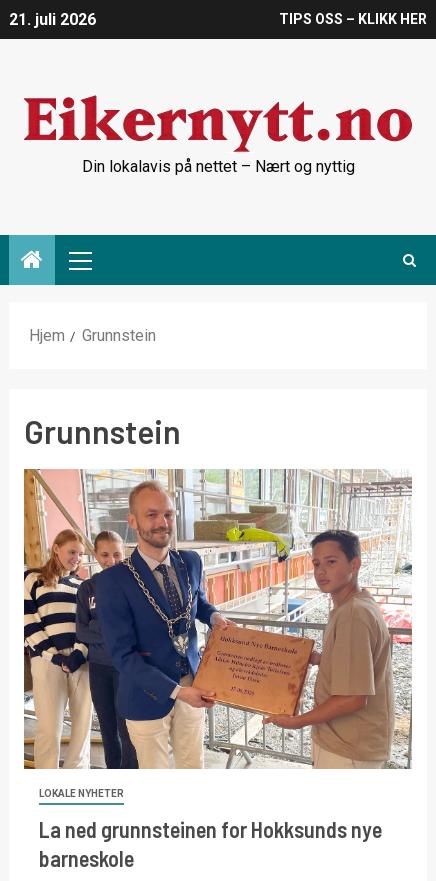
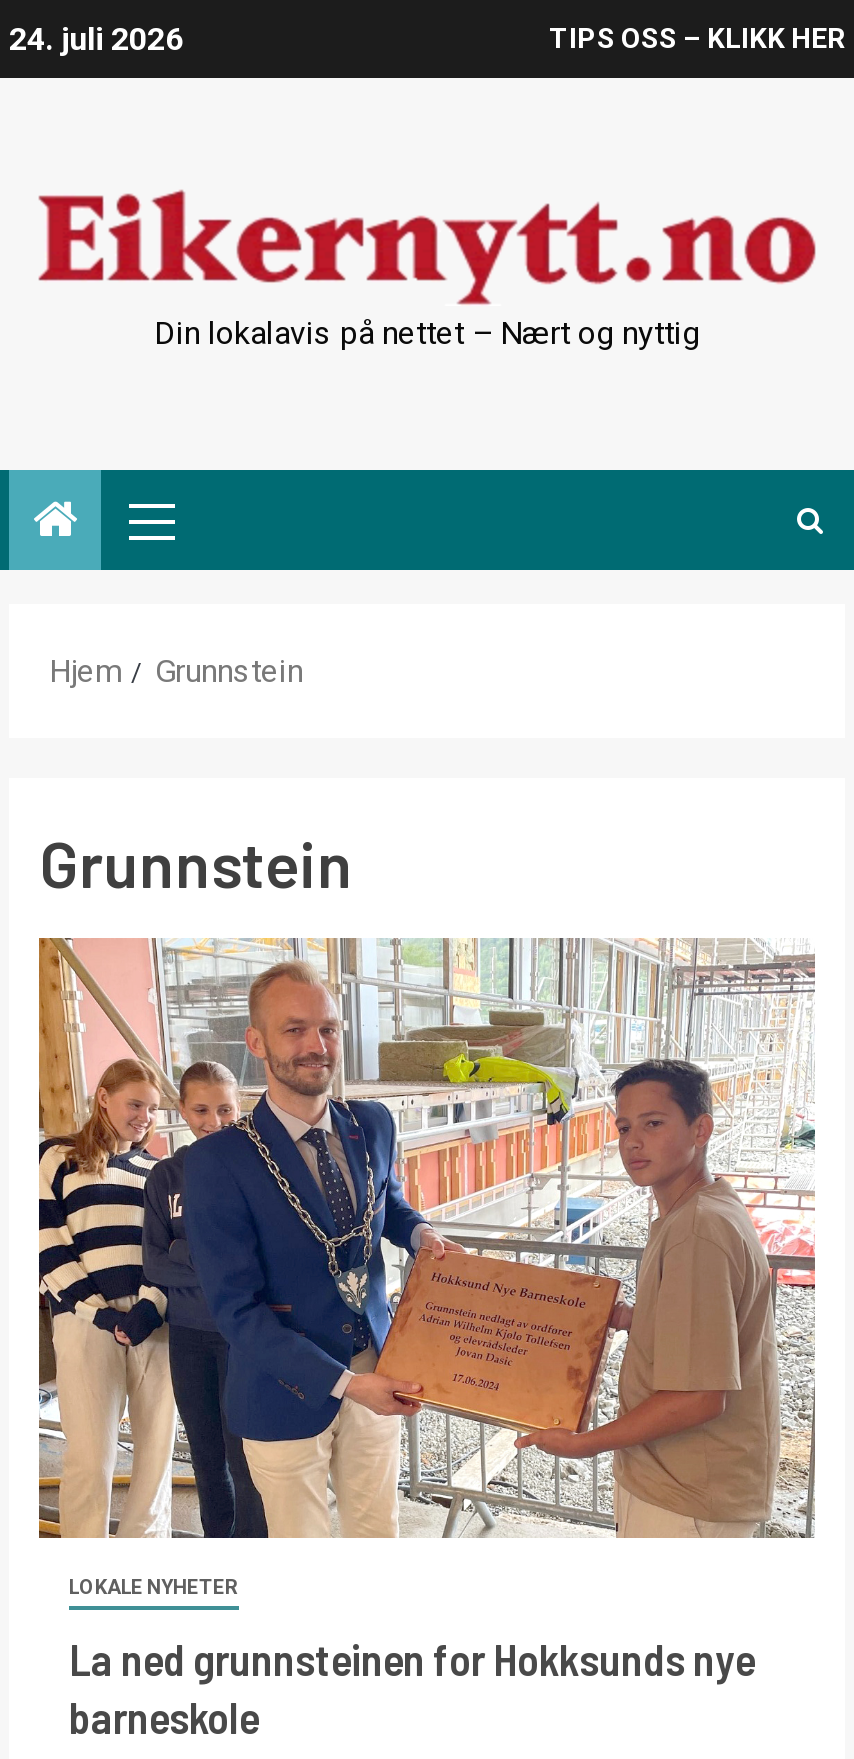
[9,10,96,29] 21. juli 2026 -> [9,20,183,58] 24. juli 2026

